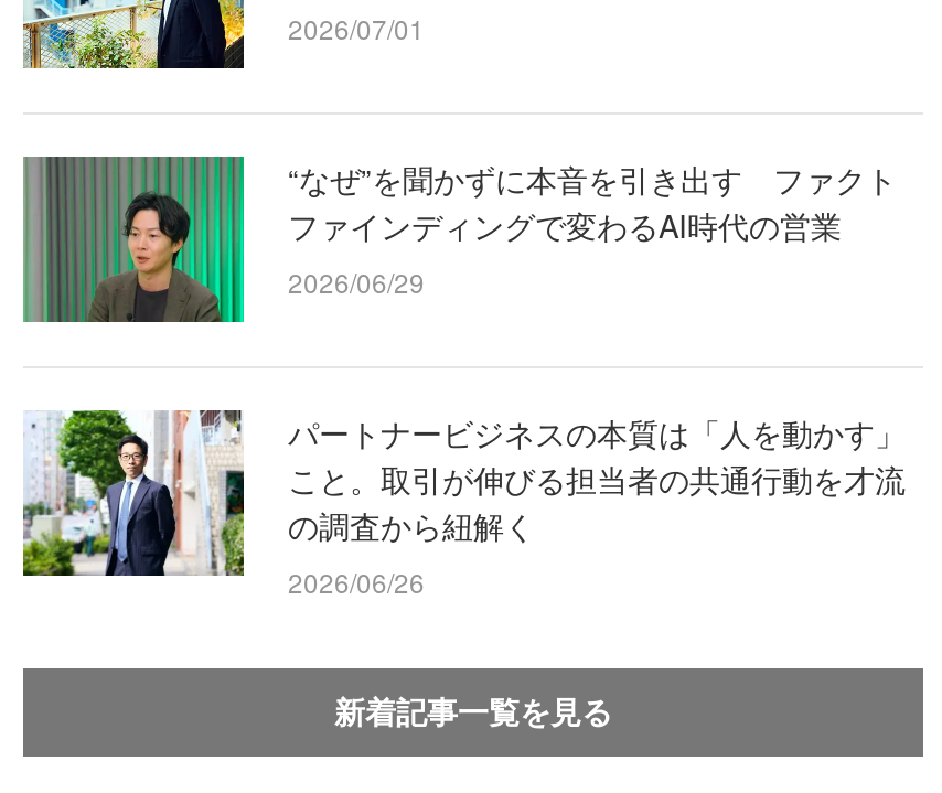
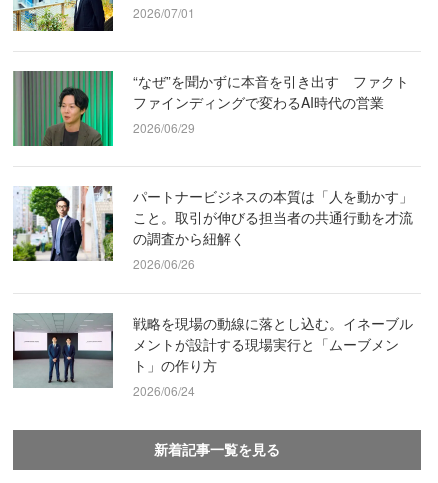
none -> [12,312,413,399] [image] | 戦略を現場の動線に落とし込む。イネーブル | メントが設計する現場実行と「ムーブメン | ト」の作り方 | 2026/06/24

